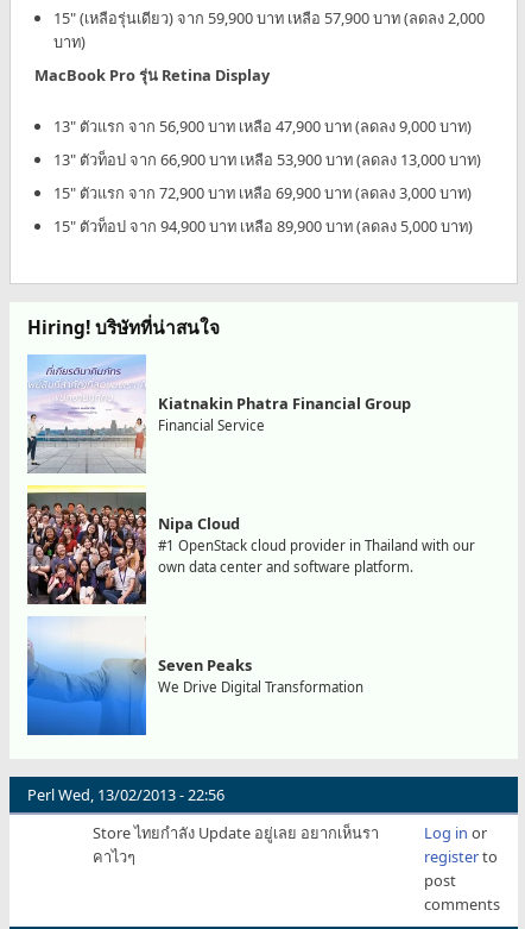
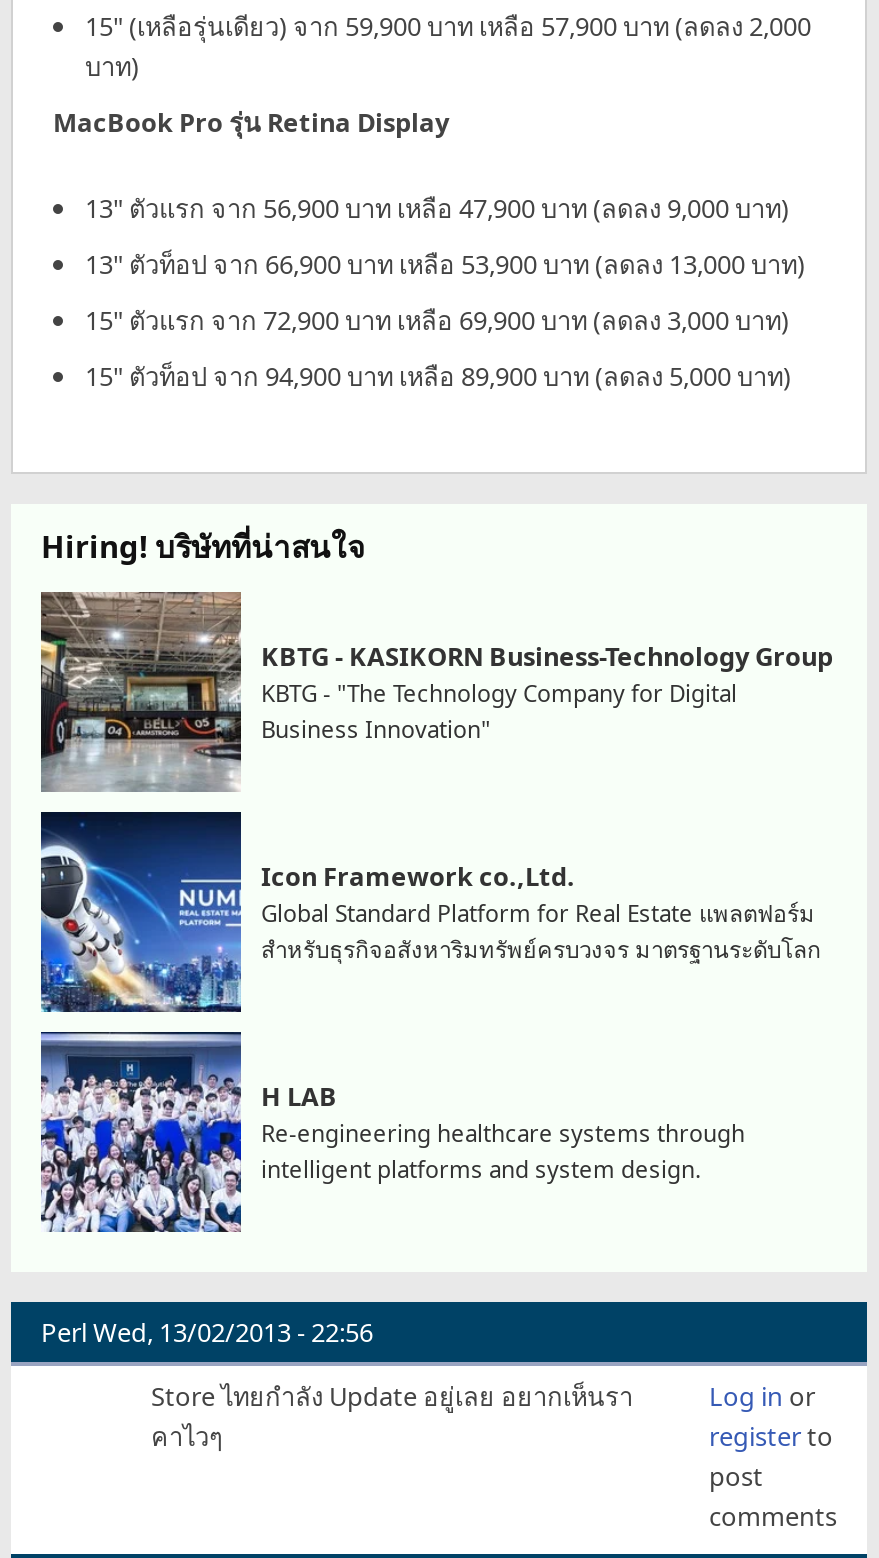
[26,354,411,473] [image] | Kiatnakin Phatra Financial Group | Financial Service -> [39,590,833,790] [image] | KBTG - KASIKORN Business-Technology Group | KBTG - "The Technology Company for Digital | Business Innovation"
[26,485,475,605] [image] | Nipa Cloud | #1 OpenStack cloud provider in Thailand with our | own data center and software platform. -> [39,810,821,1014] [image] | Icon Framework co.,Ltd. | Global Standard Platform for Real Estate แพลตฟอร์ม | สำหรับธุรกิจอสังหาริมทรัพย์ครบวงจร มาตรฐานระดับโลก
[26,616,363,736] [image] | Seven Peaks | We Drive Digital Transformation -> [39,1030,745,1234] [image] | H LAB | Re-engineering healthcare systems through | intelligent platforms and system design.

